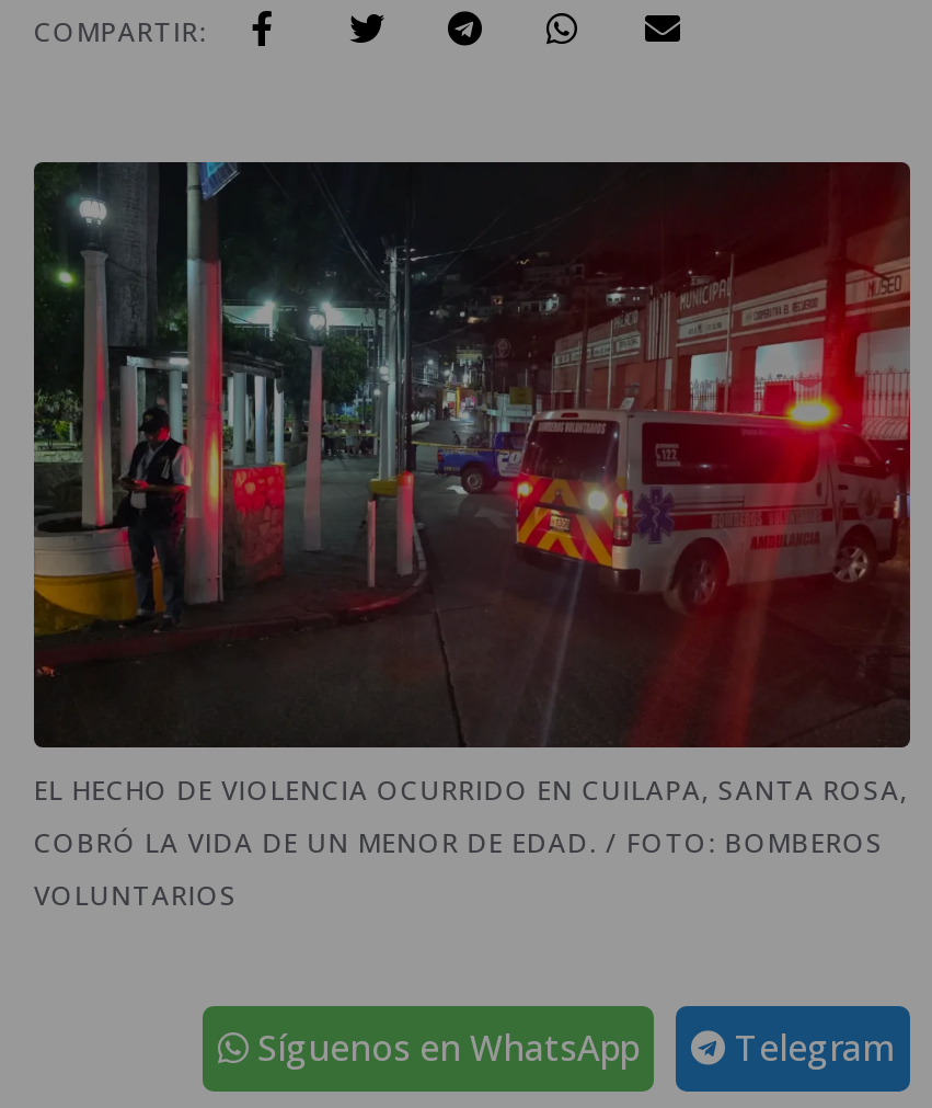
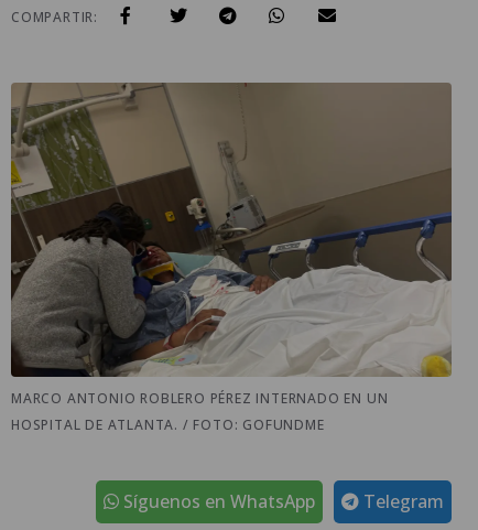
[34,160,912,913] [image] | EL HECHO DE VIOLENCIA OCURRIDO EN CUILAPA, SANTA ROSA, | COBRÓ LA VIDA DE UN MENOR DE EDAD. / FOTO: BOMBEROS | VOLUNTARIOS -> [10,82,453,434] [image] | MARCO ANTONIO ROBLERO PÉREZ INTERNADO EN UN | HOSPITAL DE ATLANTA. / FOTO: GOFUNDME

